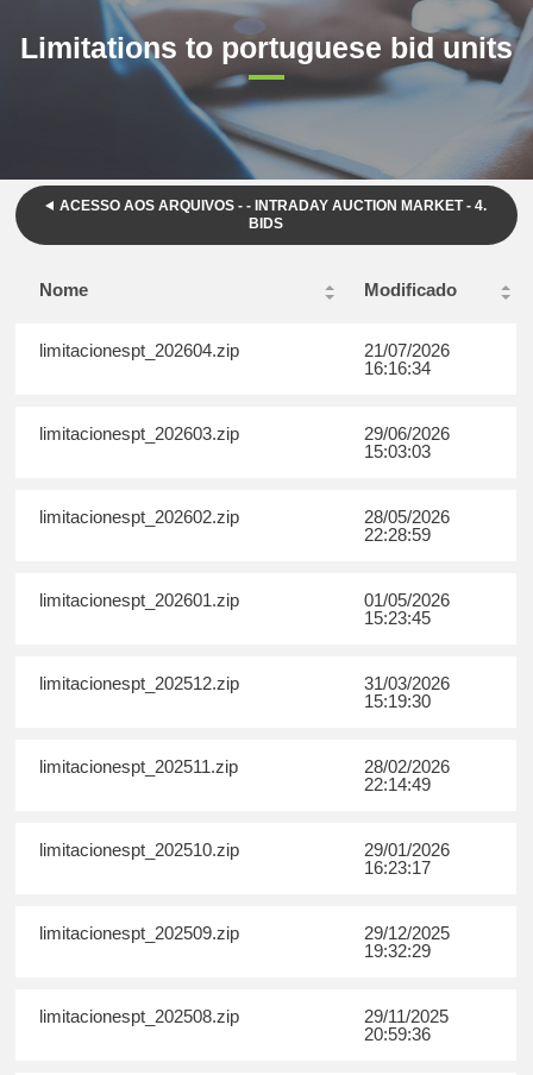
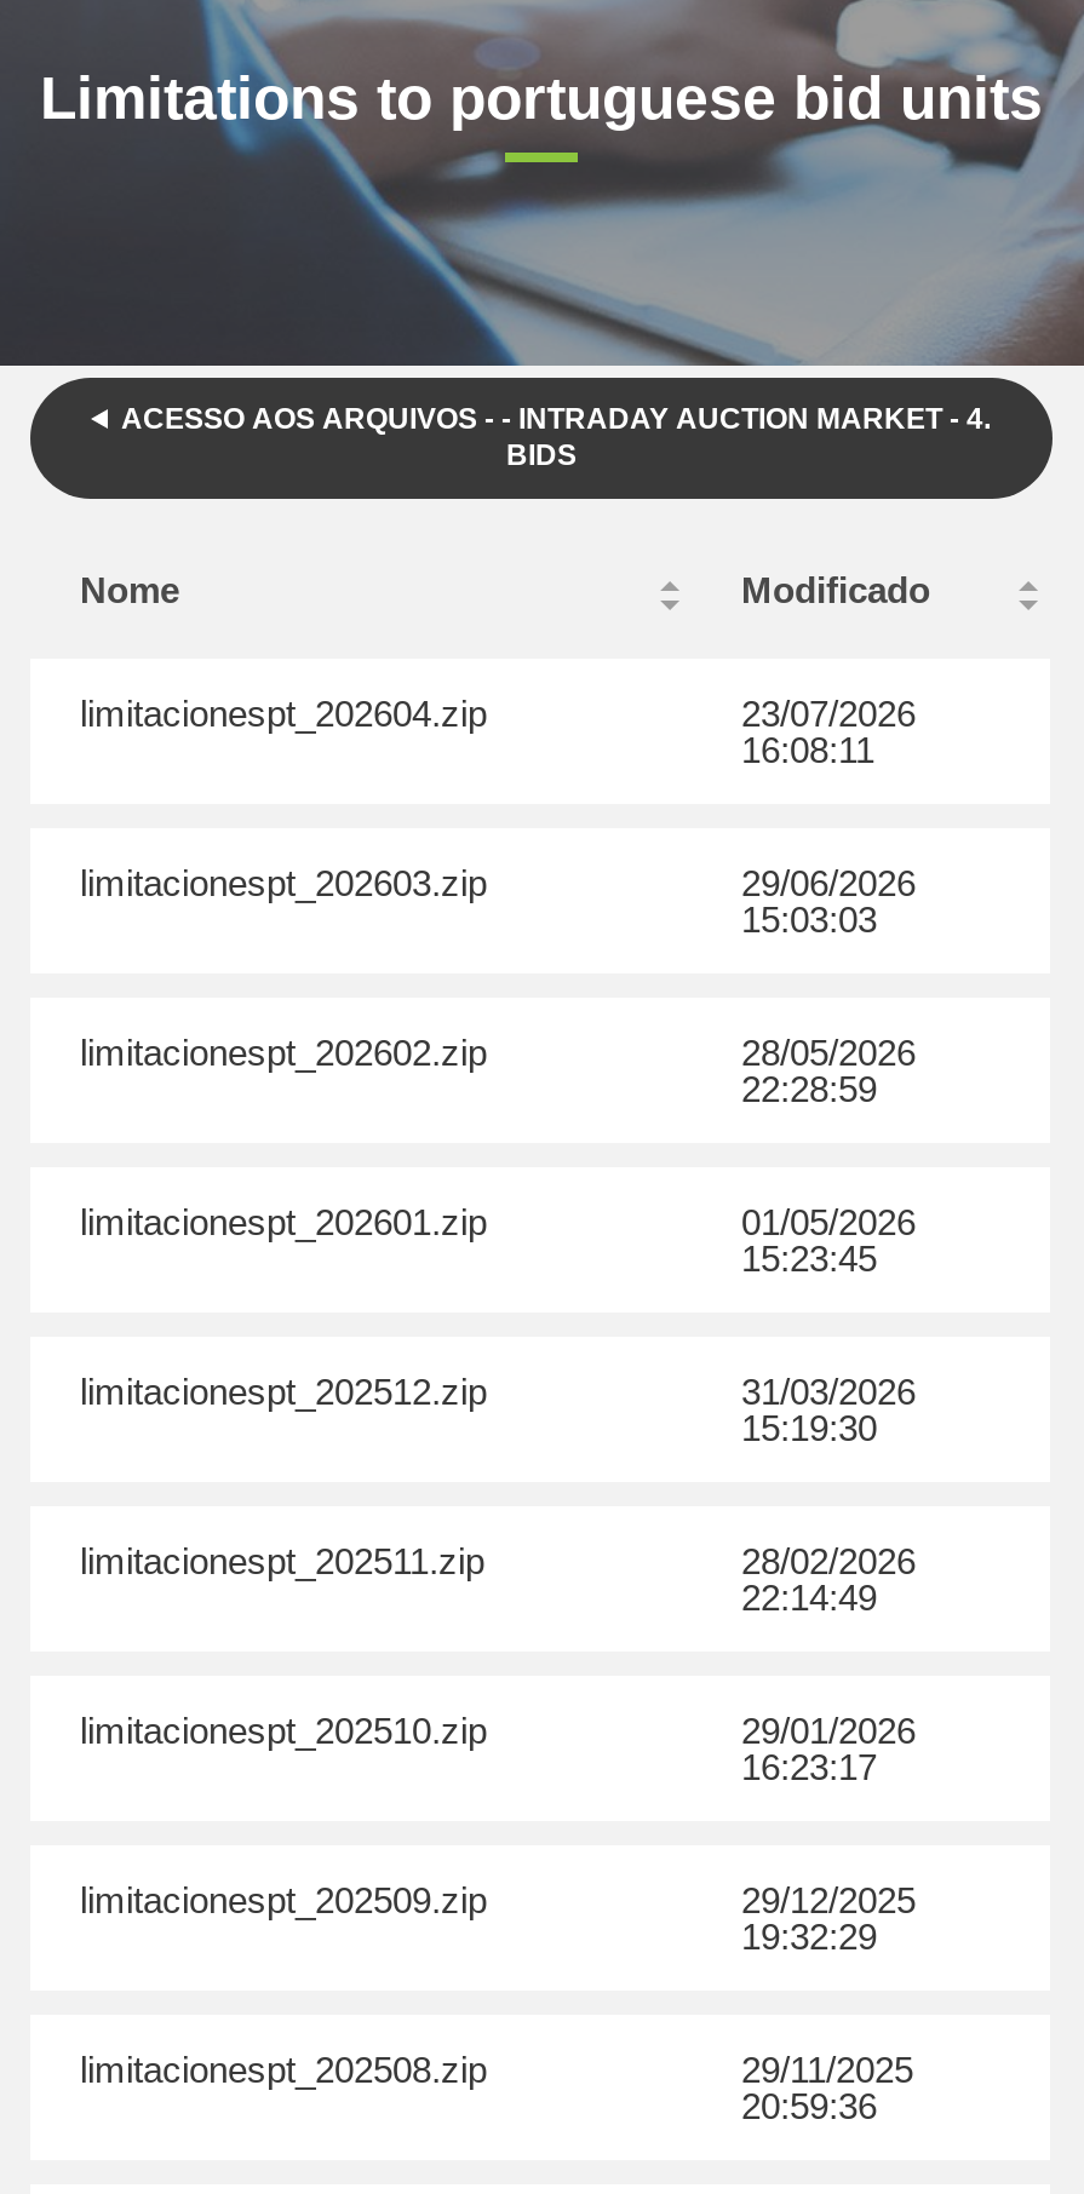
[365,340,450,360] 21/07/2026 -> [741,693,915,734] 23/07/2026
[365,358,431,378] 16:16:34 -> [741,729,874,770] 16:08:11

